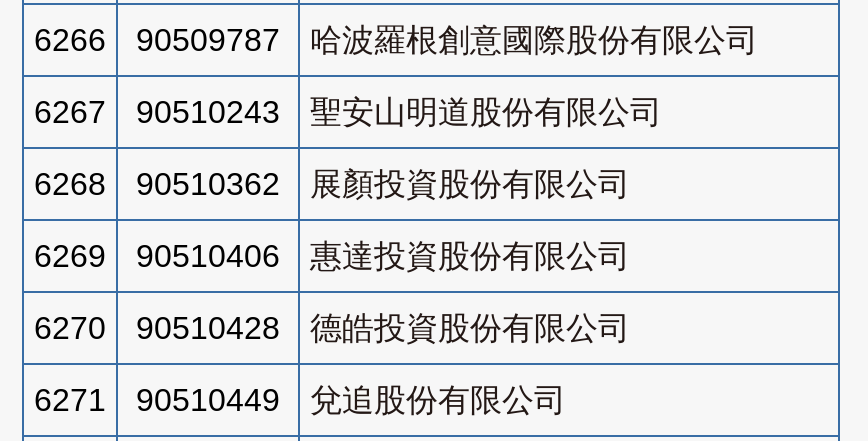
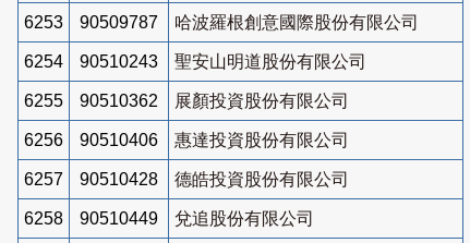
[34,23,758,57] 6266 90509787 哈波羅根創意國際股份有限公司 -> [24,13,419,31] 6253 90509787 哈波羅根創意國際股份有限公司
[34,95,662,129] 6267 90510243 聖安山明道股份有限公司 -> [24,52,366,71] 6254 90510243 聖安山明道股份有限公司
[34,167,630,201] 6268 90510362 展顏投資股份有限公司 -> [24,91,349,110] 6255 90510362 展顏投資股份有限公司
[34,239,630,273] 6269 90510406 惠達投資股份有限公司 -> [24,131,349,149] 6256 90510406 惠達投資股份有限公司
[34,311,630,345] 6270 90510428 德皓投資股份有限公司 -> [24,170,349,188] 6257 90510428 德皓投資股份有限公司
[34,383,566,417] 6271 90510449 兌追股份有限公司 -> [24,209,314,228] 6258 90510449 兌追股份有限公司

